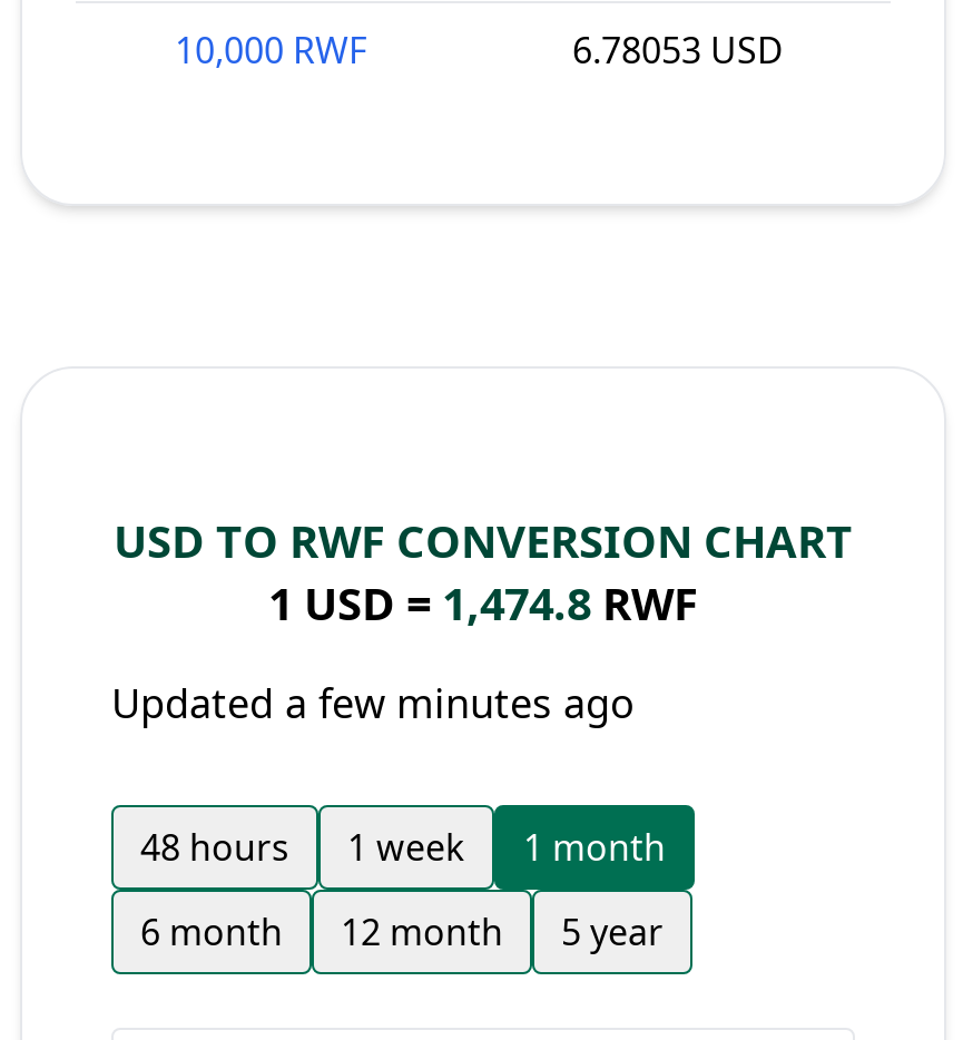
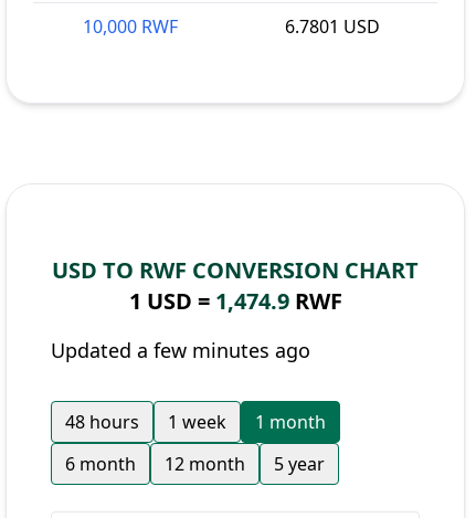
[572,26,784,75] 6.78053 USD -> [284,14,379,39] 6.7801 USD
[268,573,698,634] 1 USD = 1,474.8 RWF -> [129,286,342,316] 1 USD = 1,474.9 RWF

